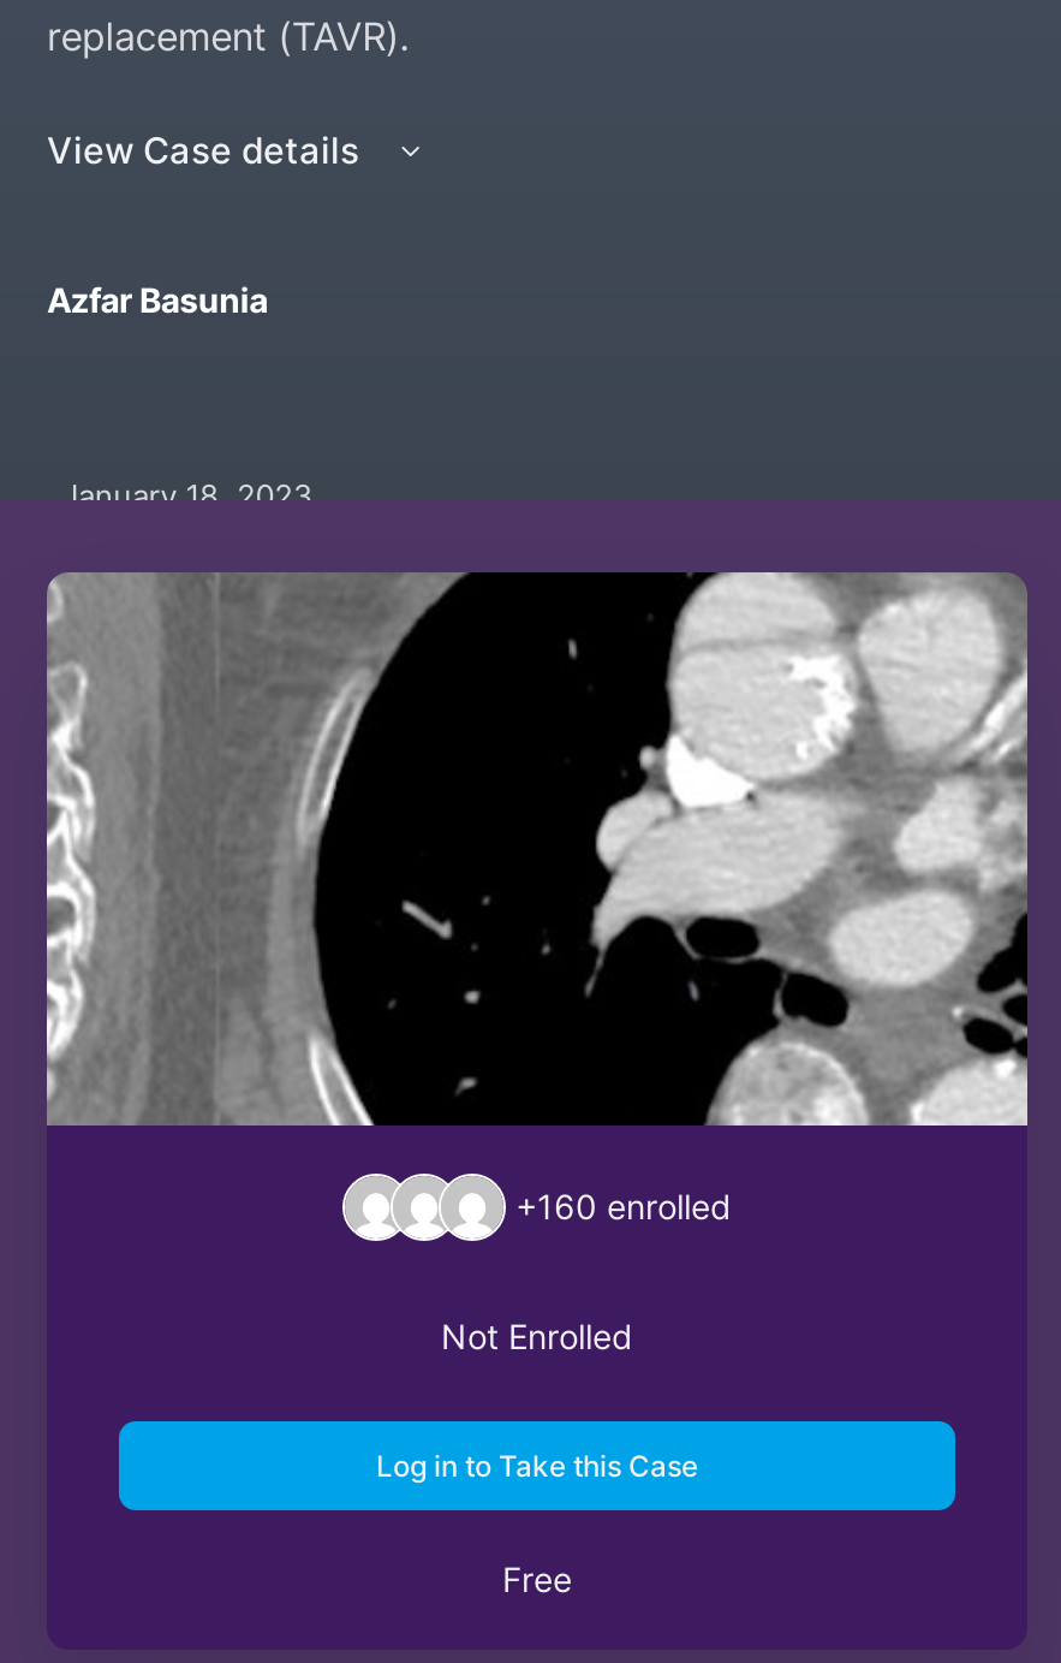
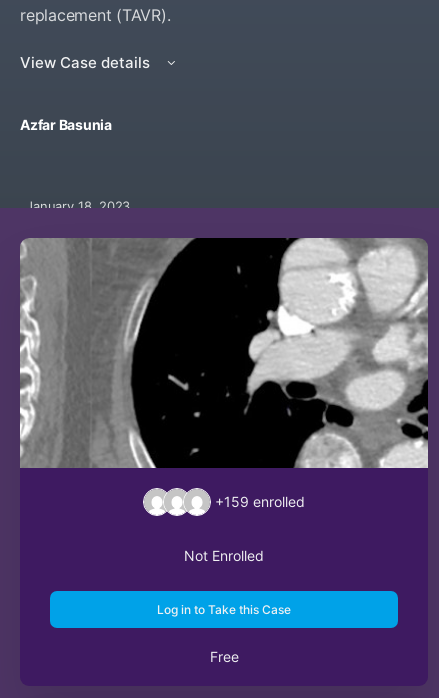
[515,1184,732,1225] +160 enrolled -> [215,492,305,509] +159 enrolled

